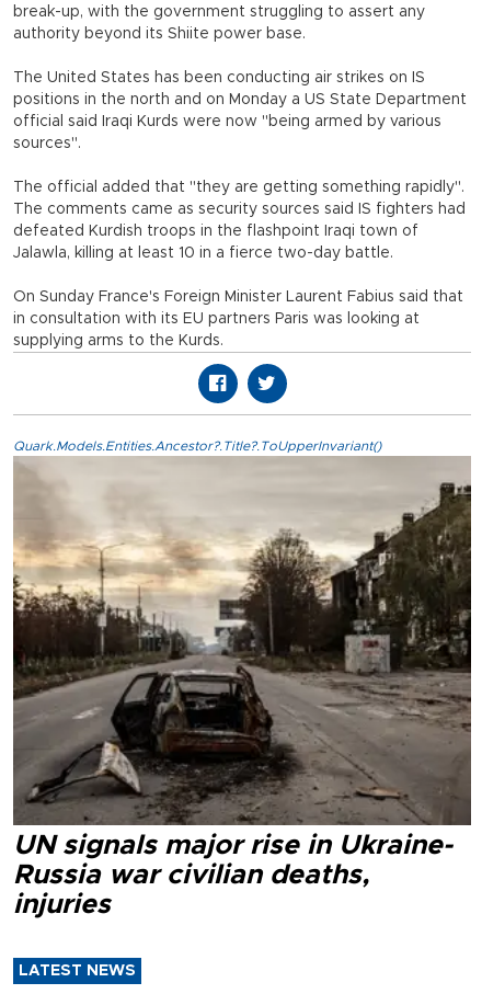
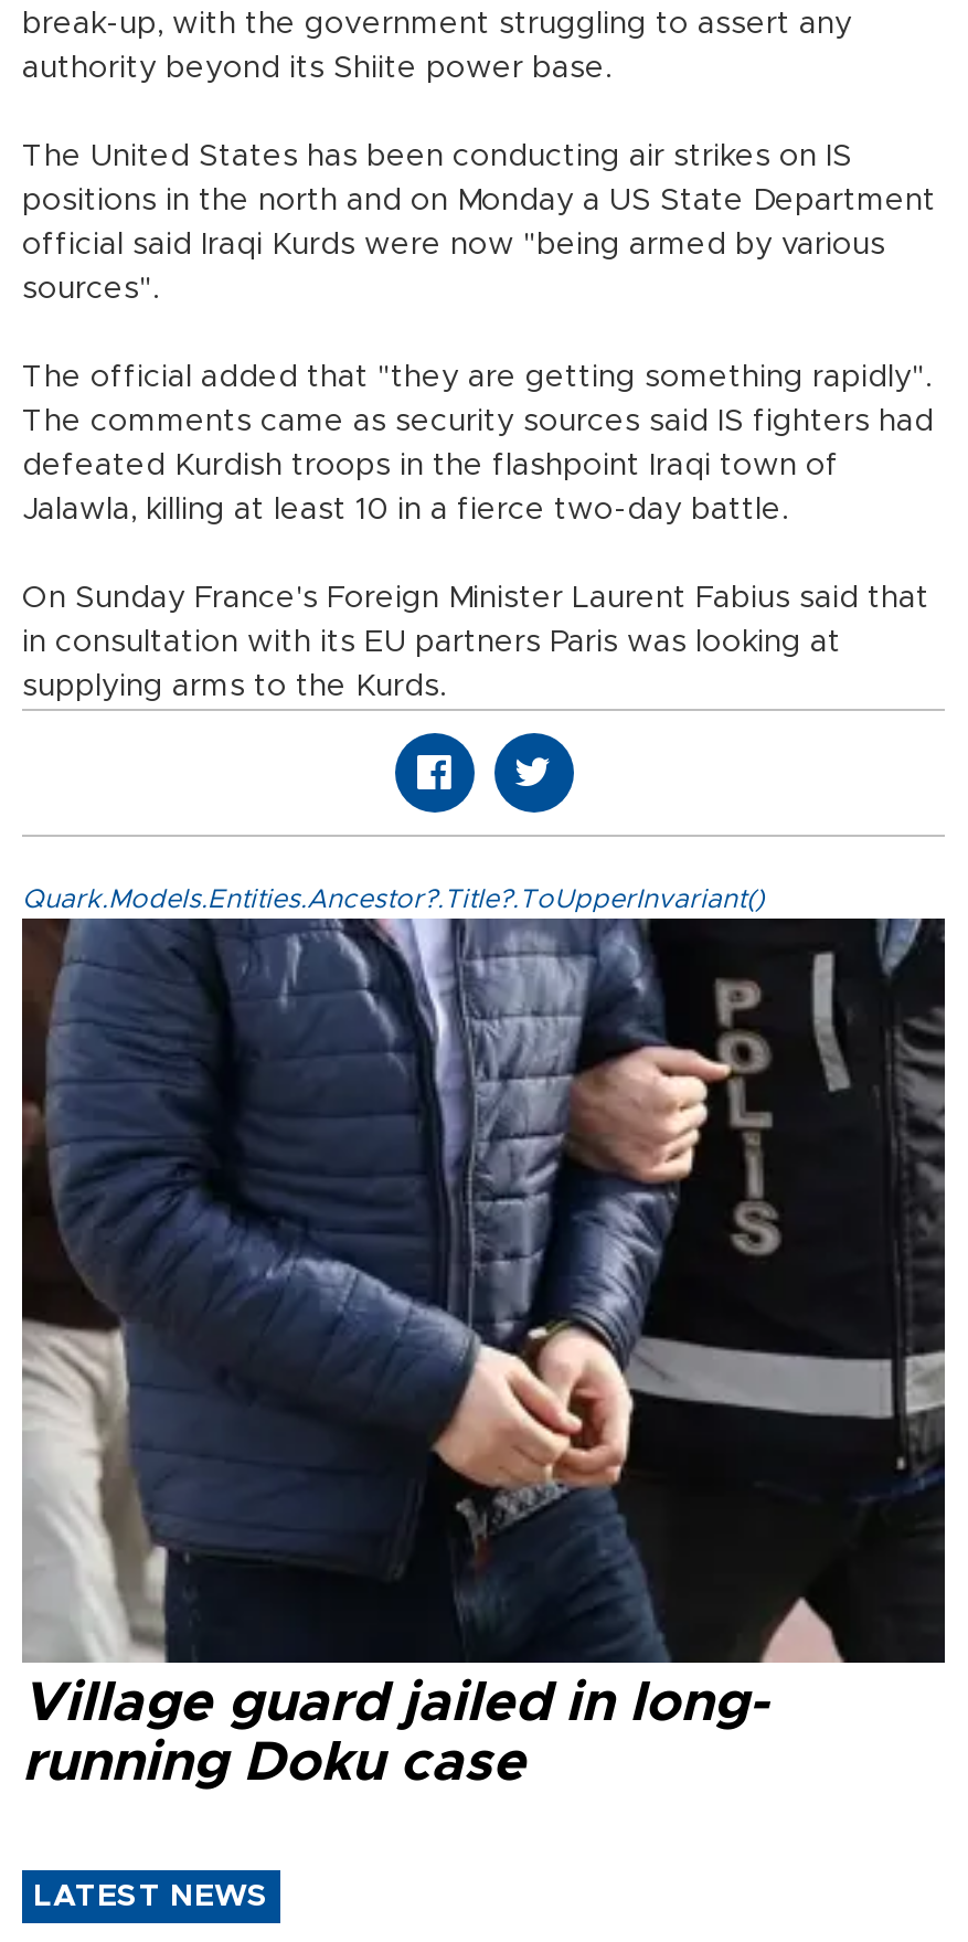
[13,456,471,919] [image] | UN signals major rise in Ukraine- | Russia war civilian deaths, | injuries -> [22,919,945,1791] [image] | Village guard jailed in long- | running Doku case

